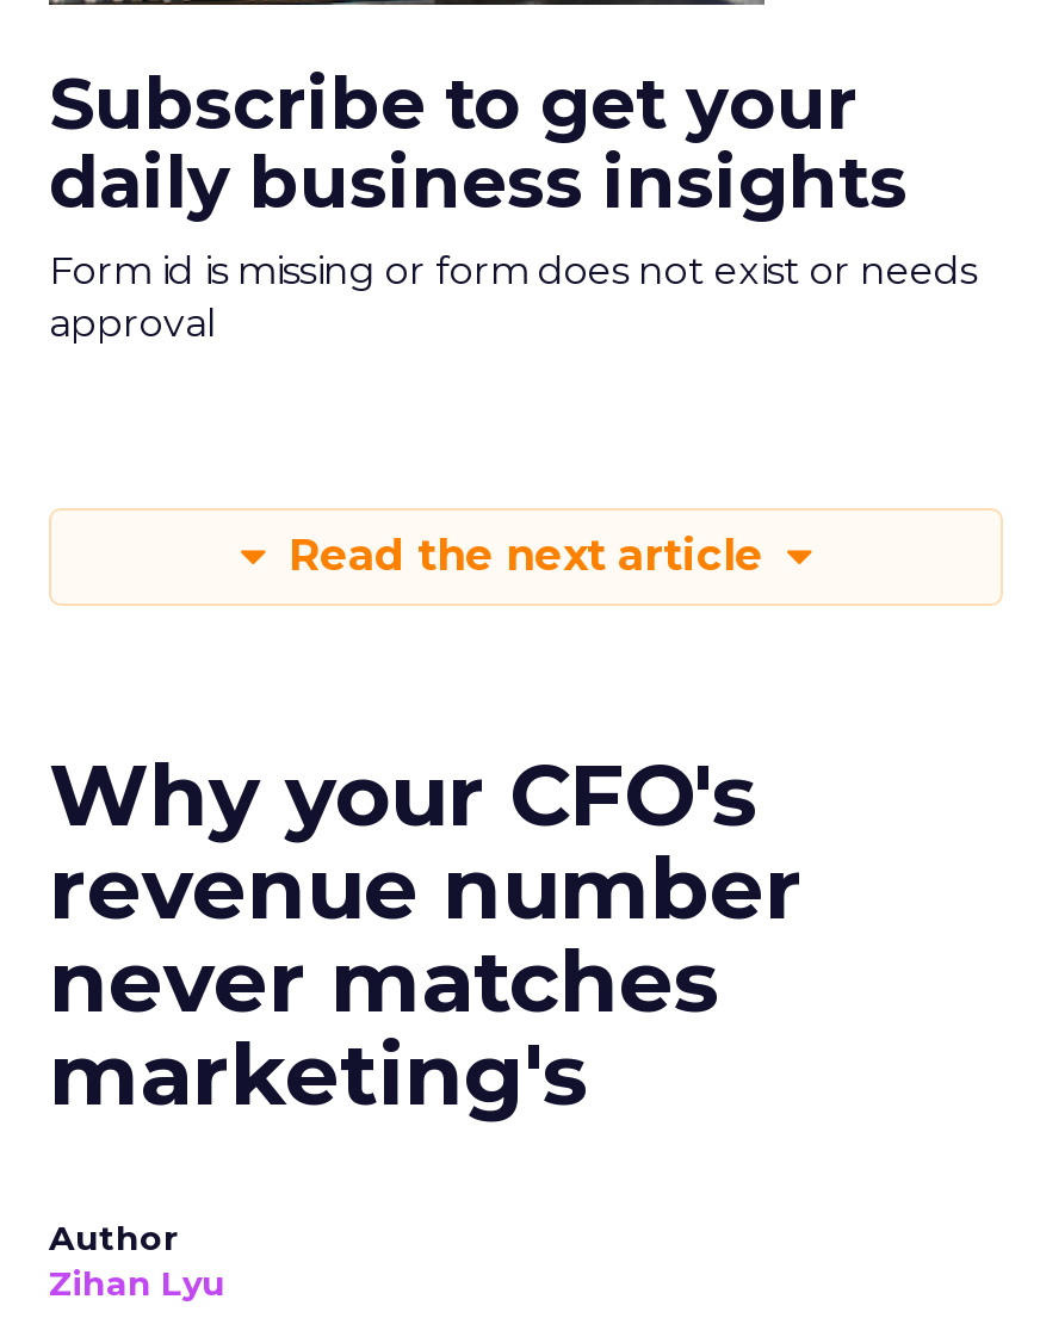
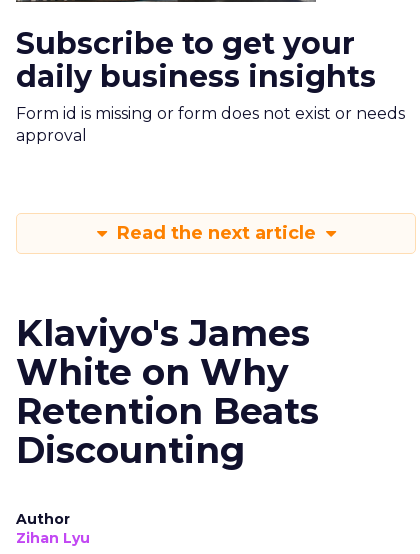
[49,742,803,1126] Why your CFO's | revenue number | never matches | marketing's -> [16,311,319,472] Klaviyo's James | White on Why | Retention Beats | Discounting

